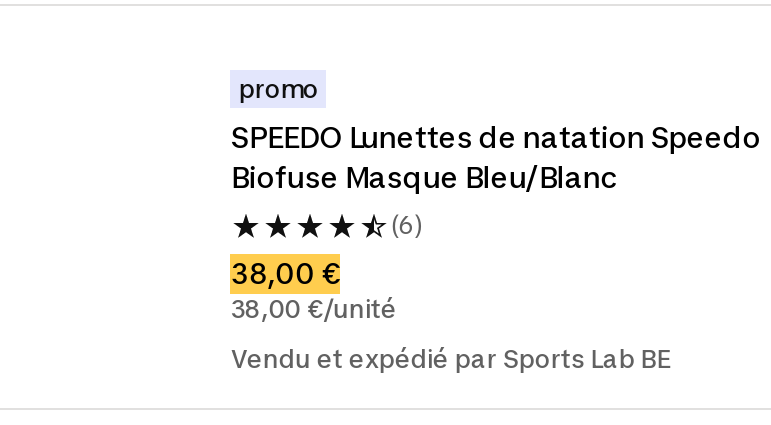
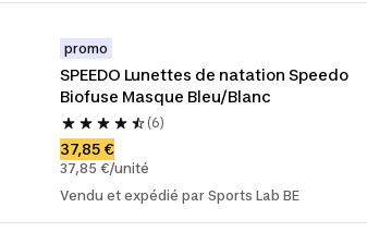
[231,256,341,290] 38,00 € -> [60,139,115,158] 37,85 €
[231,294,397,324] 38,00 €/unité -> [60,160,150,176] 37,85 €/unité

